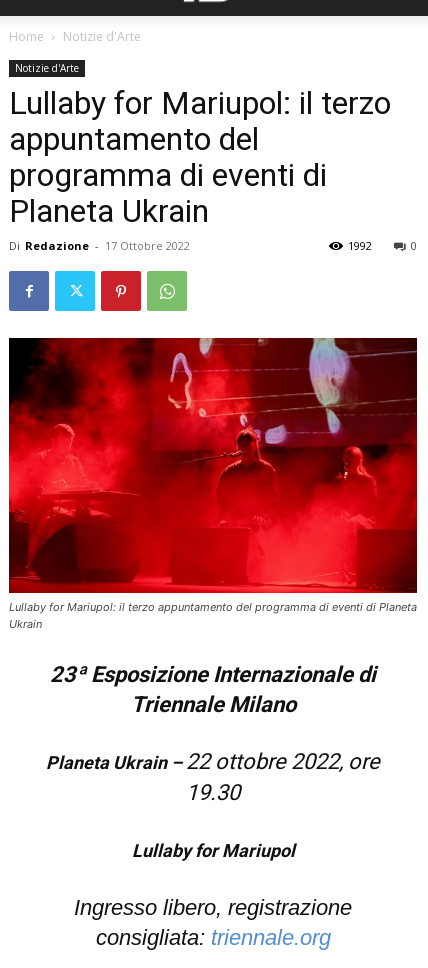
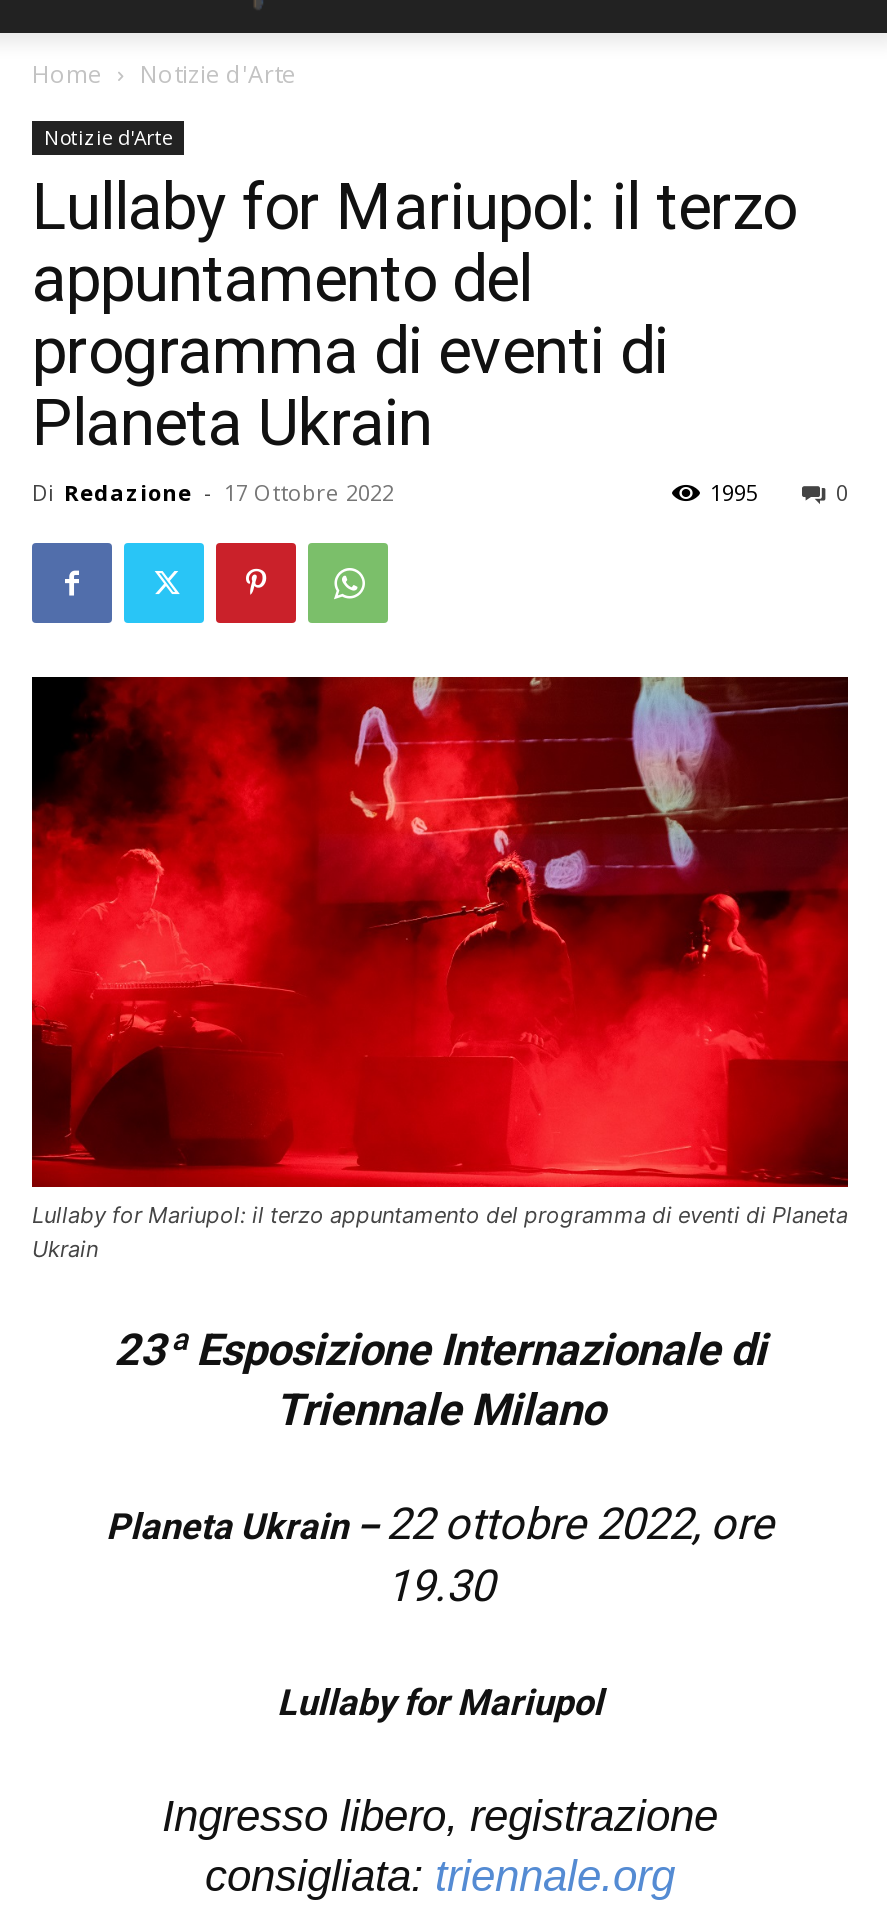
[348,238,372,253] 1992 -> [710,477,758,507] 1995

